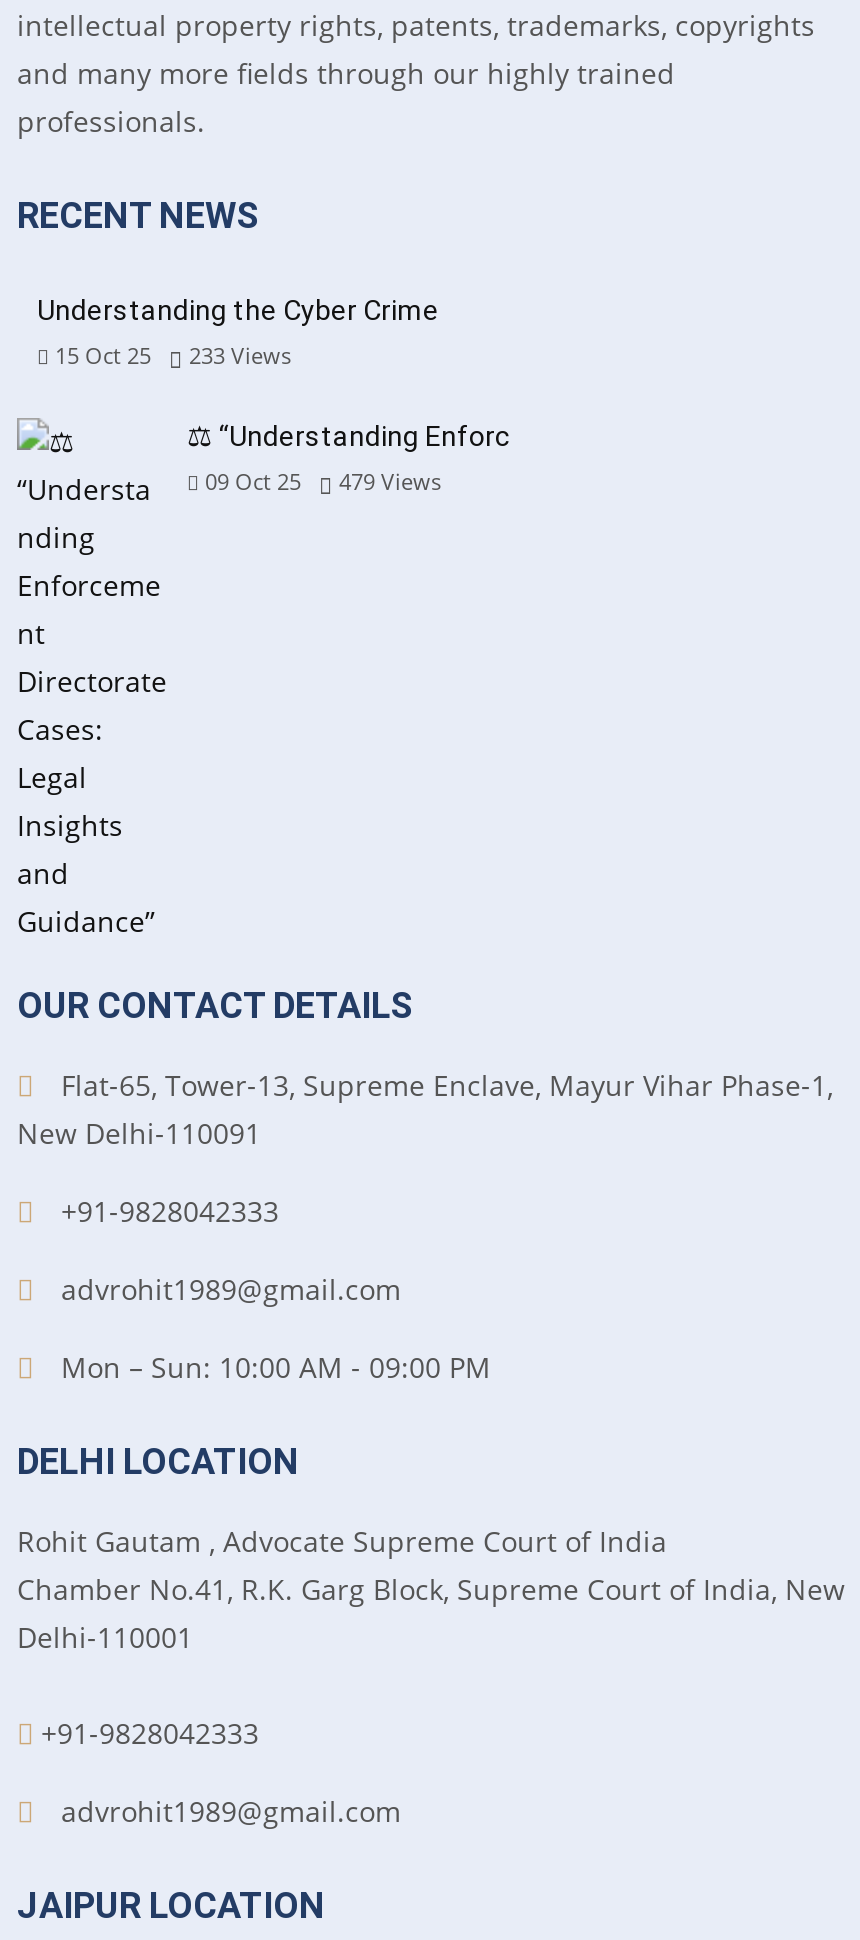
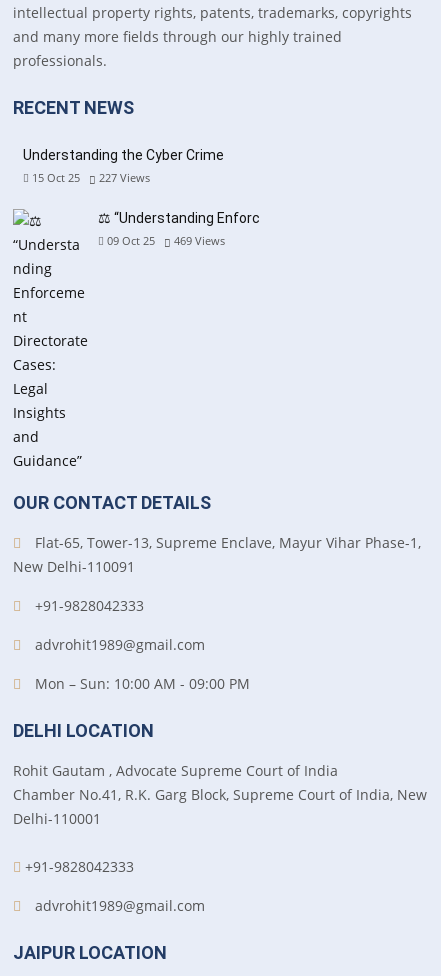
[55,340,291,370] 15 Oct 25 233 Views -> [32,170,150,185] 15 Oct 25 227 Views
[205,466,441,496] 09 Oct 25 479 Views -> [107,233,225,248] 09 Oct 25 469 Views

